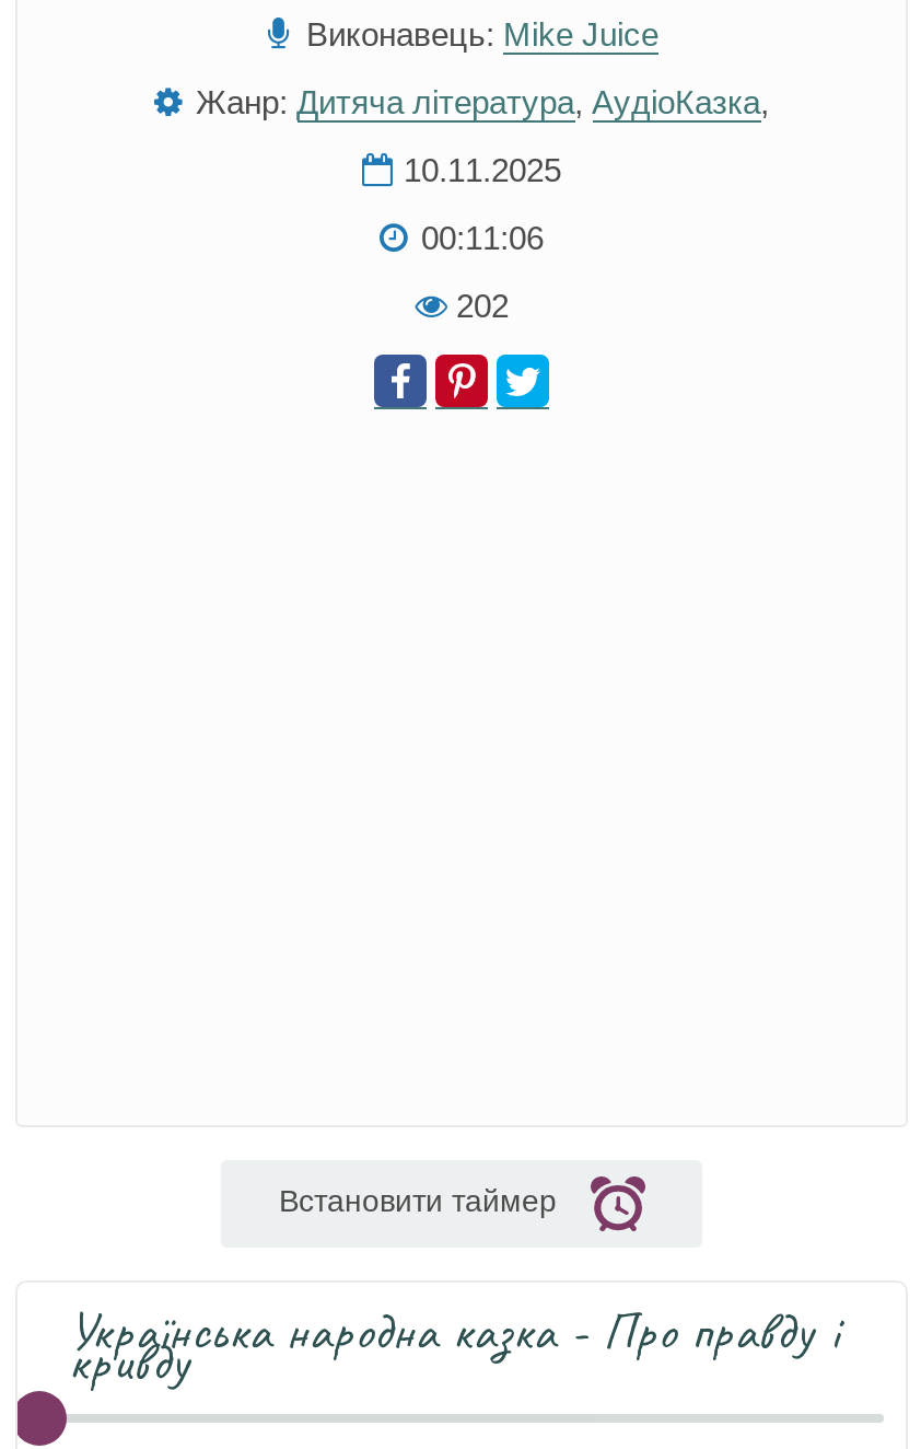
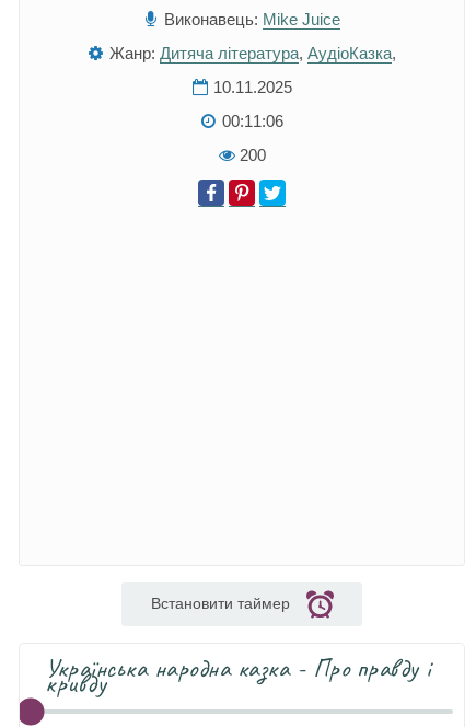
[447,287,509,324] 202 -> [235,146,265,164] 200

